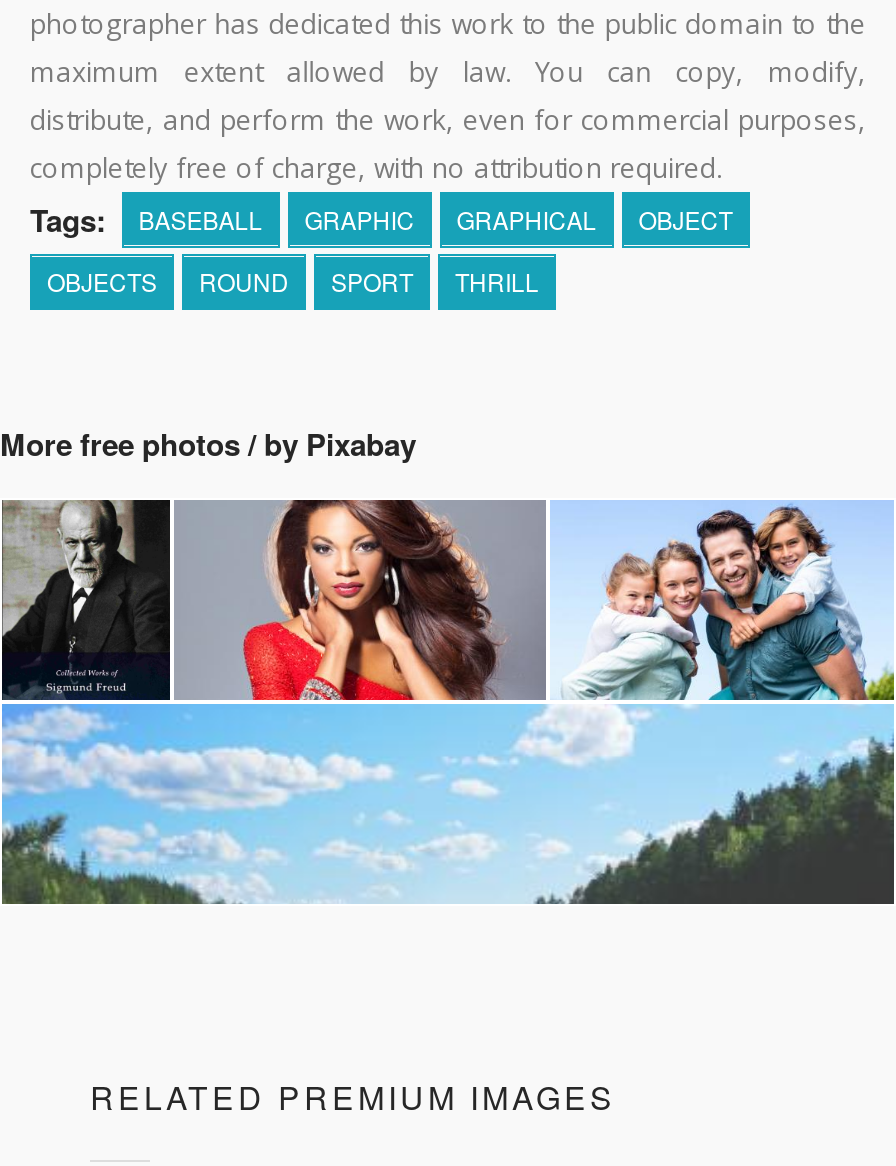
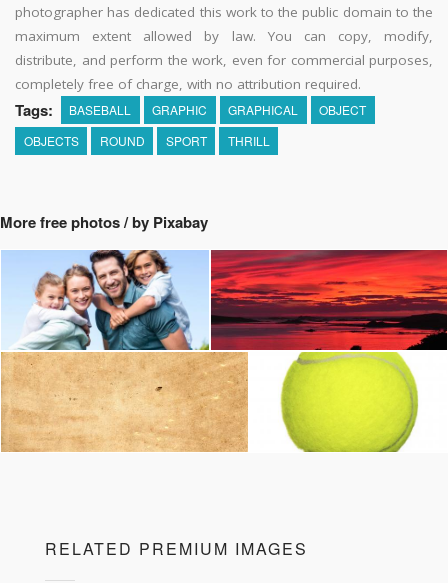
[6,498,890,906] [image] -> [3,249,445,453] [image]

